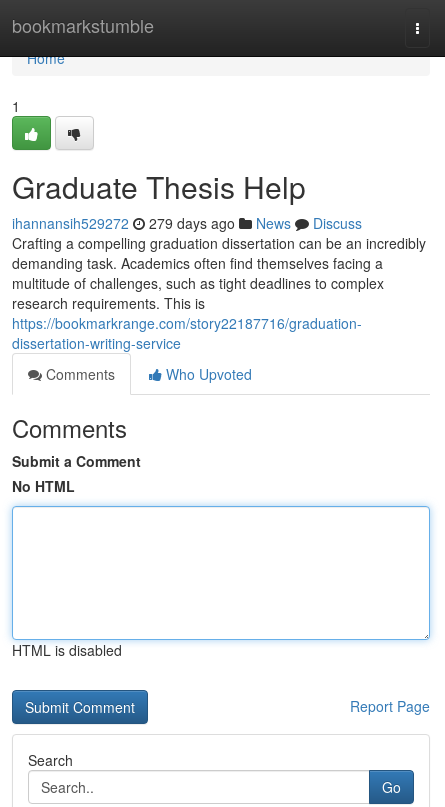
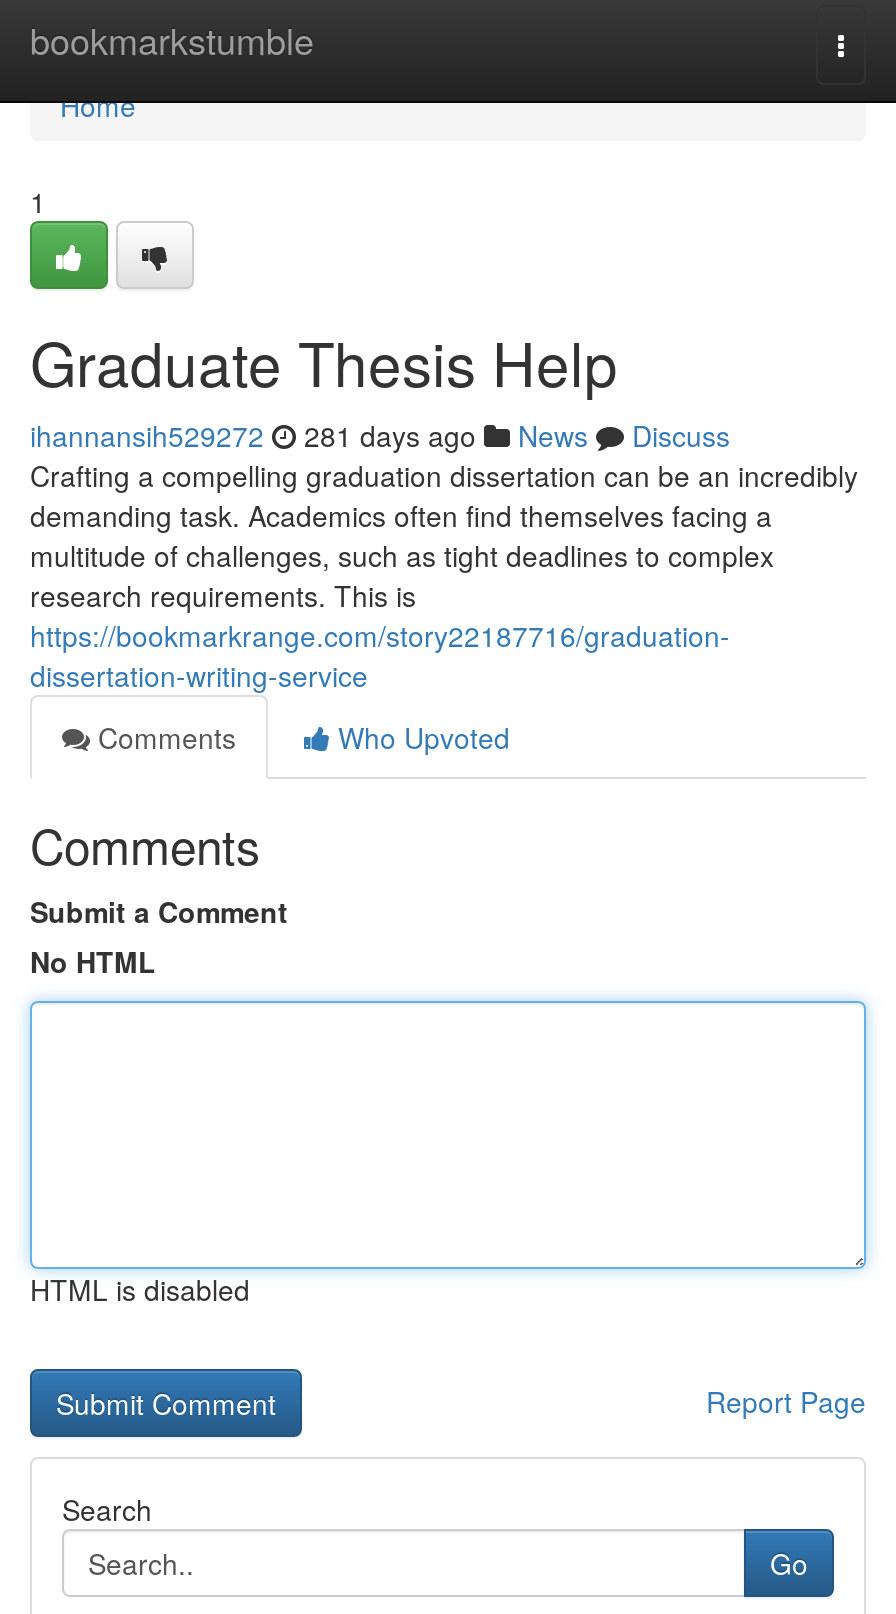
[12,213,362,233] ihannansih529272 279 days ago News Discuss -> [30,415,730,455] ihannansih529272 281 days ago News Discuss

